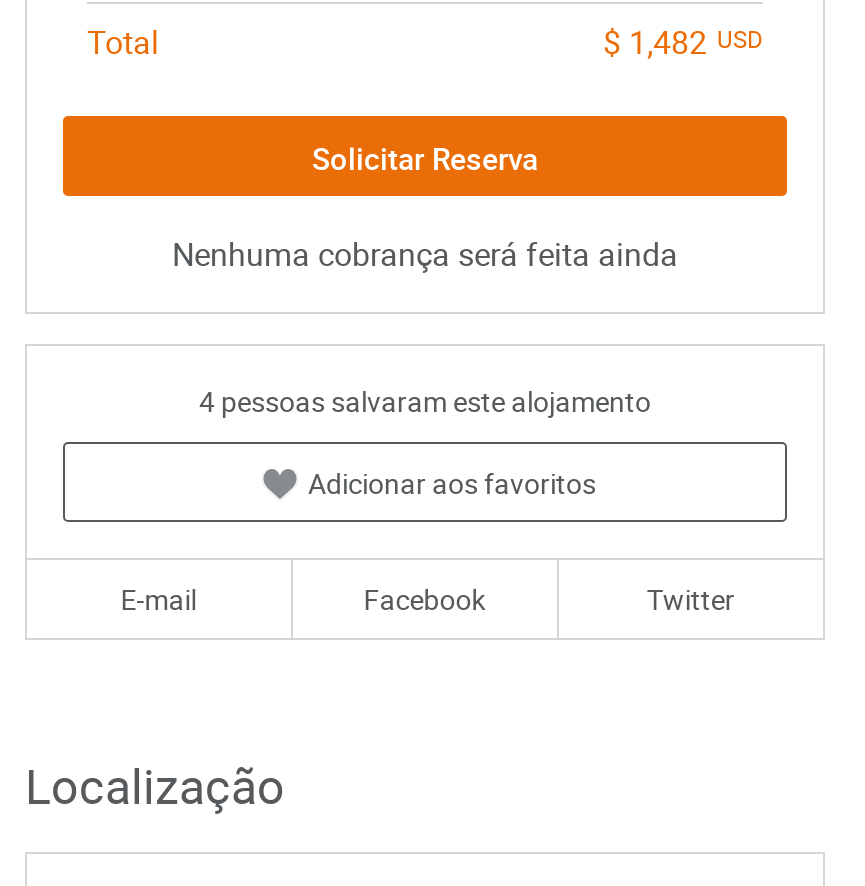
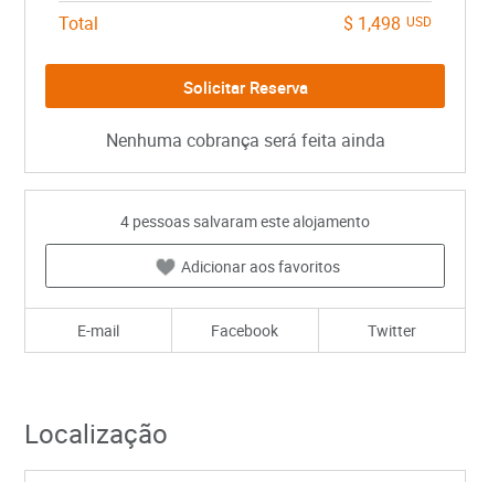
[603,19,763,63] $ 1,482 USD -> [343,11,432,35] $ 1,498 USD

